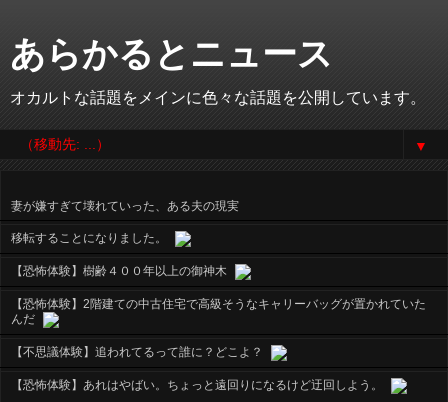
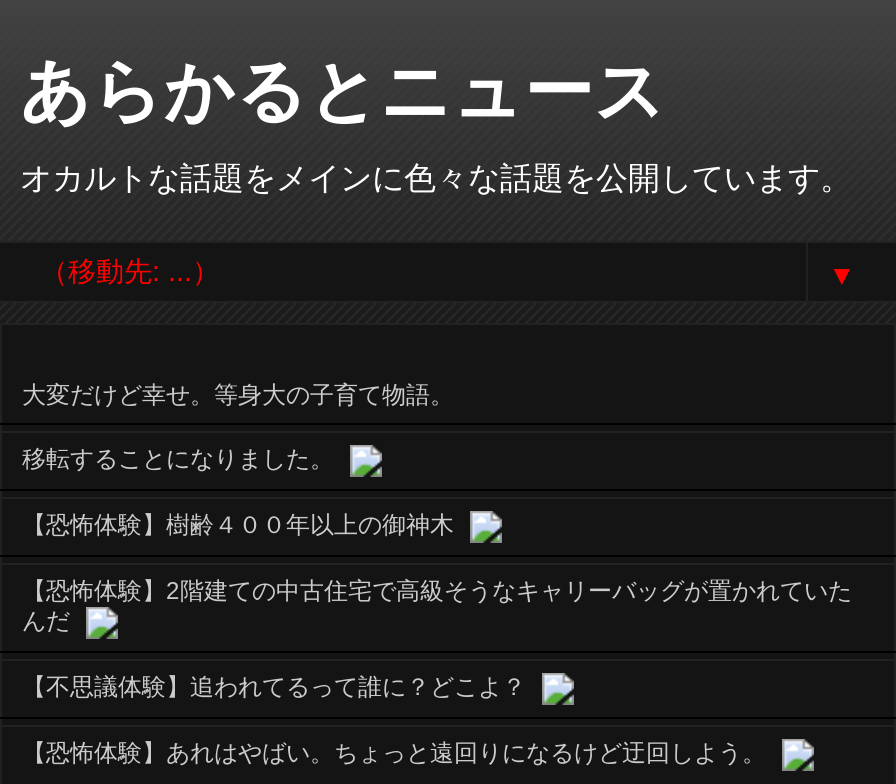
[11,199,239,213] 妻が嫌すぎて壊れていった、ある夫の現実 -> [22,381,454,409] 大変だけど幸せ。等身大の子育て物語。

